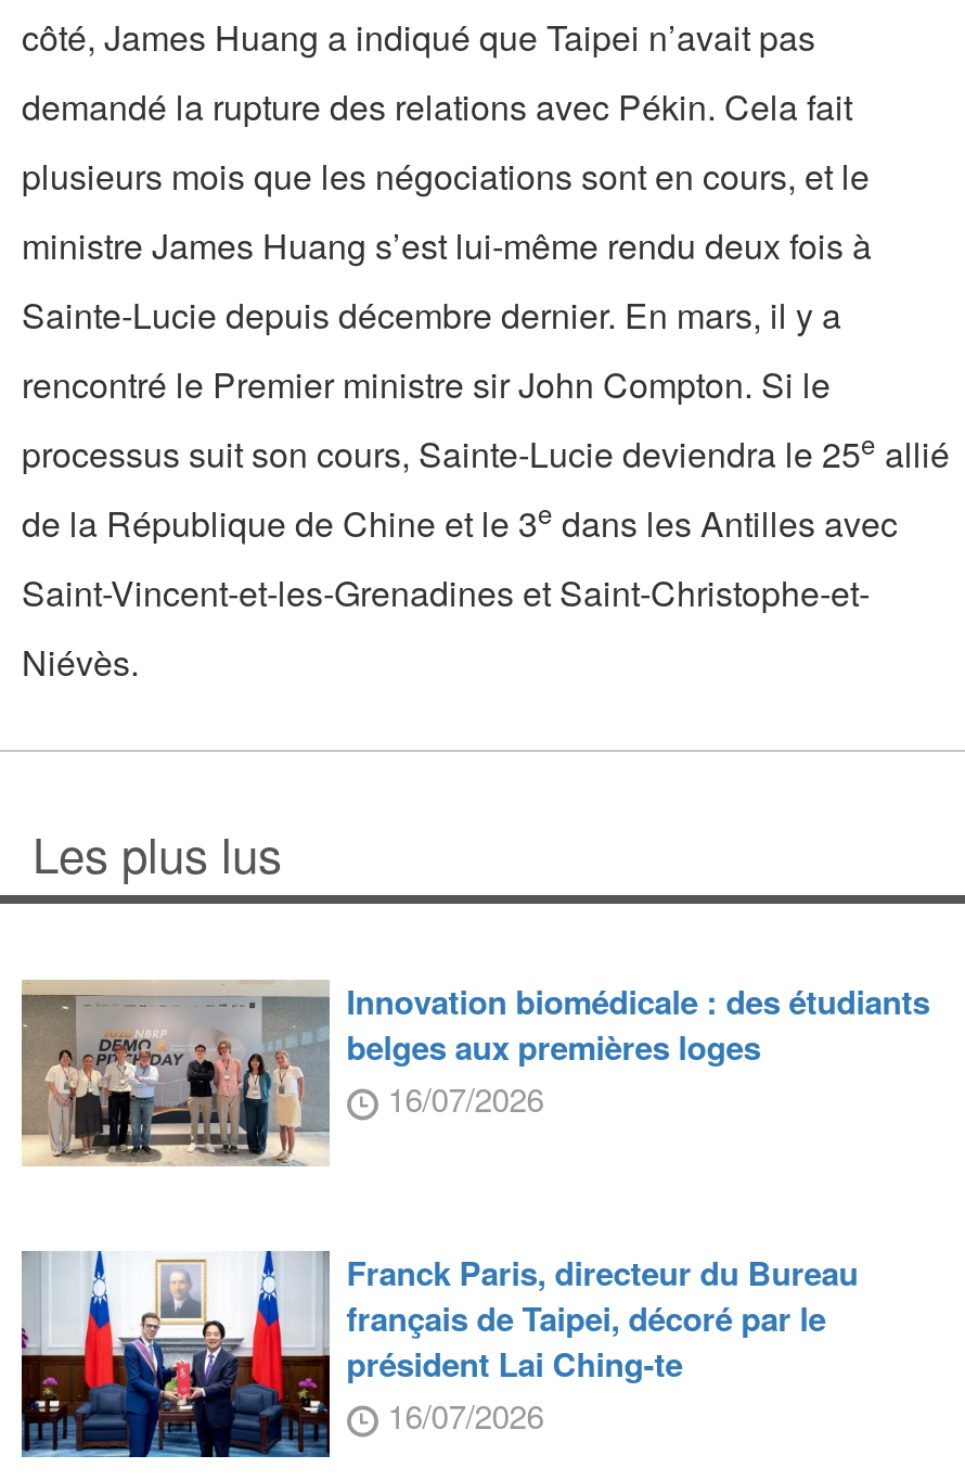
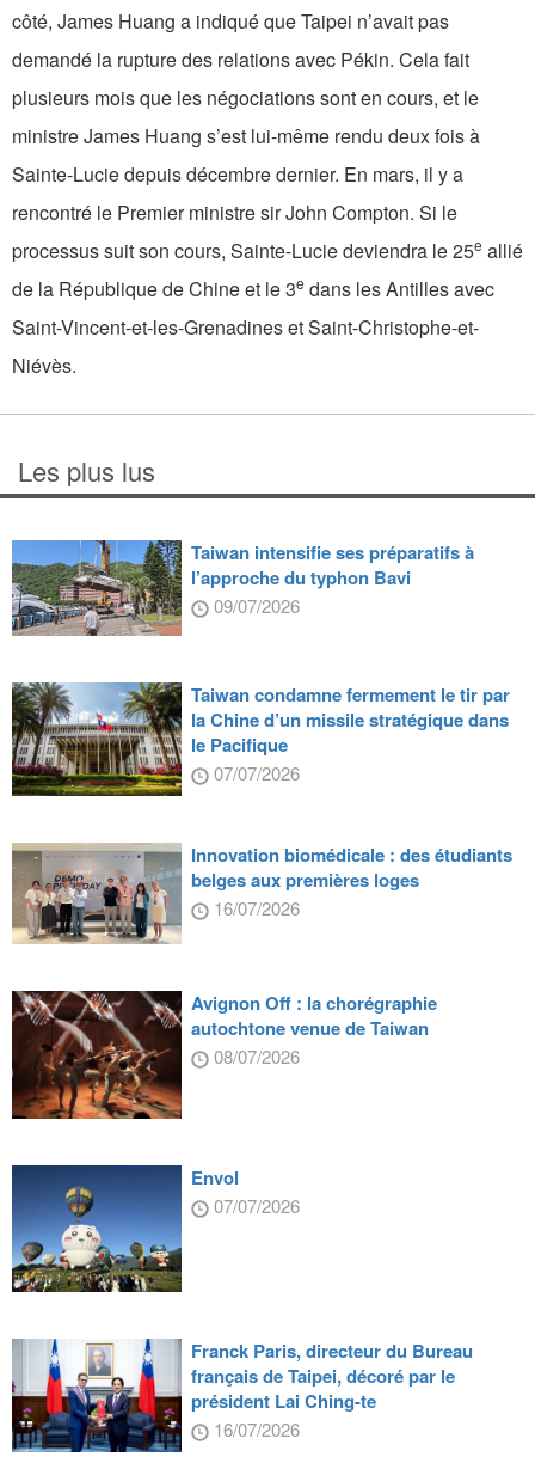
none -> [11,539,510,785] [image] | Taiwan intensifie ses préparatifs à | l’approche du typhon Bavi | 09/07/2026 | Taiwan condamne fermement le tir par | la Chine d’un missile stratégique dans | le Pacifique | 07/07/2026
none -> [11,681,183,800] [image]
none -> [11,990,437,1120] [image] | Avignon Off : la chorégraphie | autochtone venue de Taiwan | 08/07/2026
none -> [11,1164,300,1293] [image] | Envol | 07/07/2026

